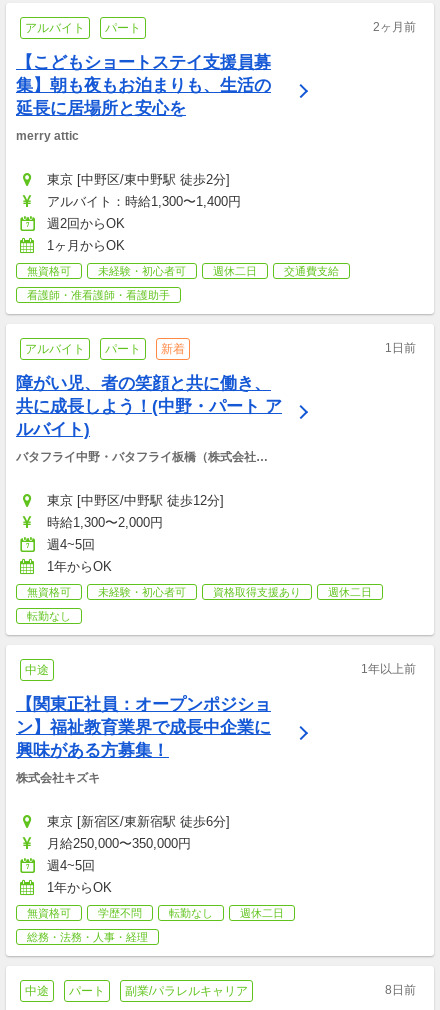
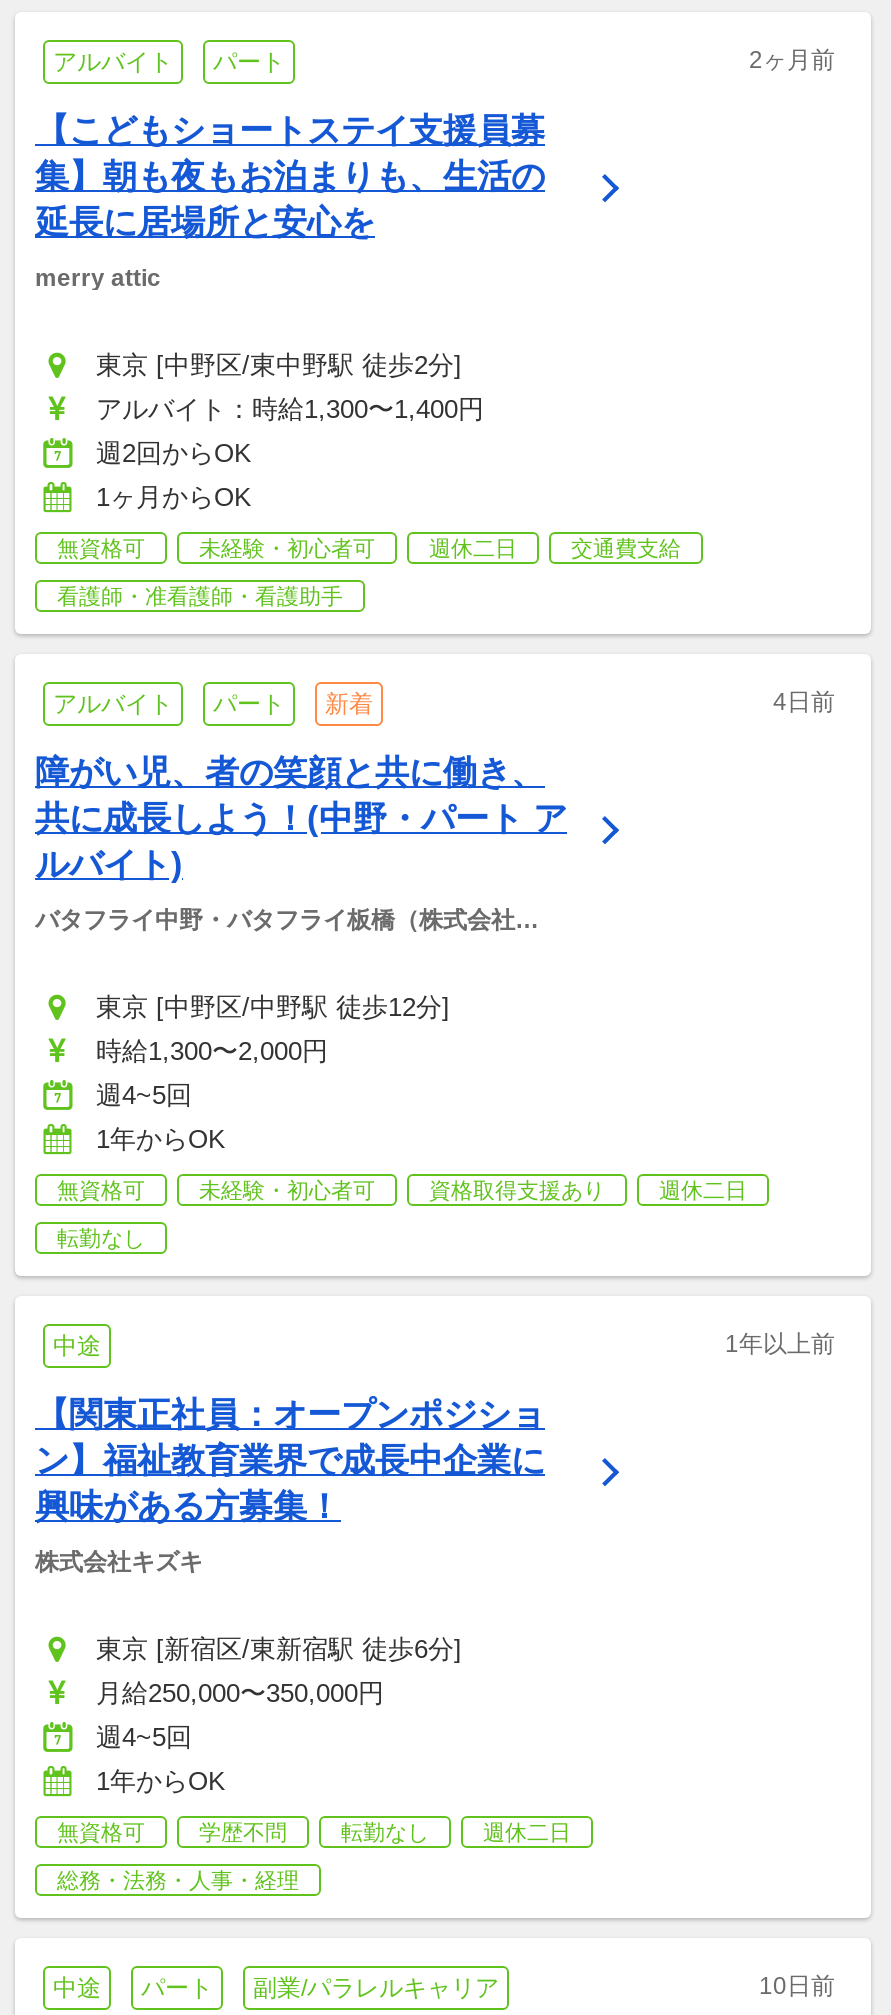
[385,341,416,355] 1日前 -> [773,688,835,716] 4日前
[385,983,416,997] 8日前 -> [759,1972,835,2000] 10日前

